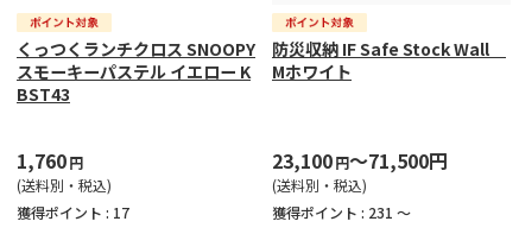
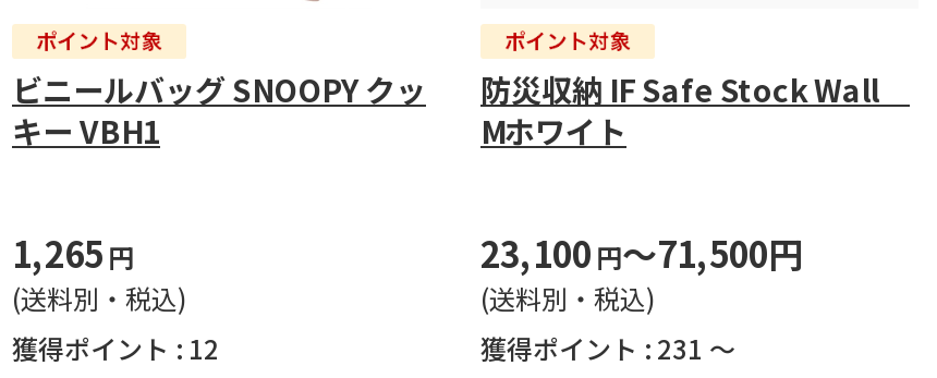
[17,37,255,106] くっつくランチクロス SNOOPY | スモーキーパステル イエロー K | BST43 -> [12,68,426,153] ビニールバッグ SNOOPY クッ | キー VBH1
[17,146,83,175] 1,760 円 -> [12,227,134,279] 1,265 円
[17,202,129,222] 獲得ポイント : 17 -> [12,329,219,366] 獲得ポイント : 12

